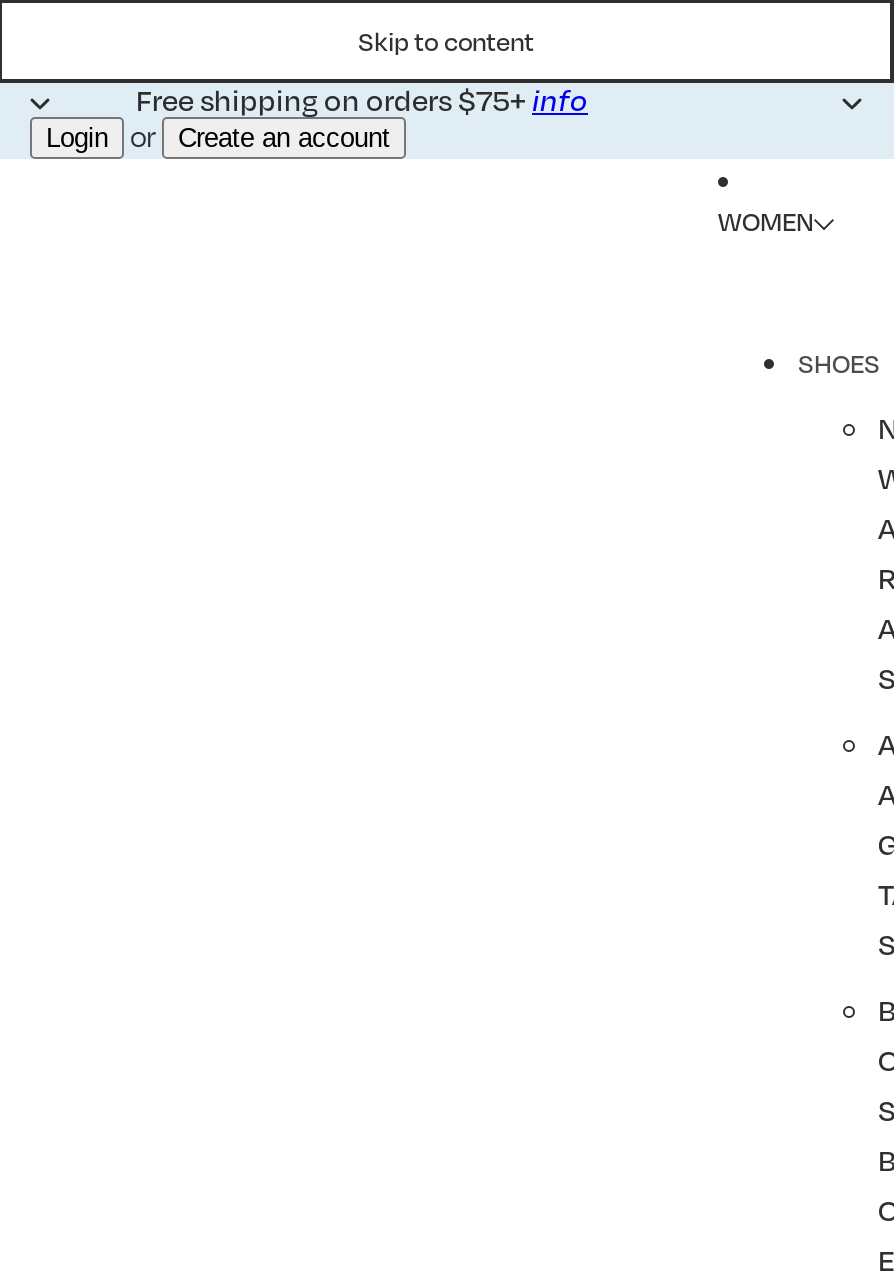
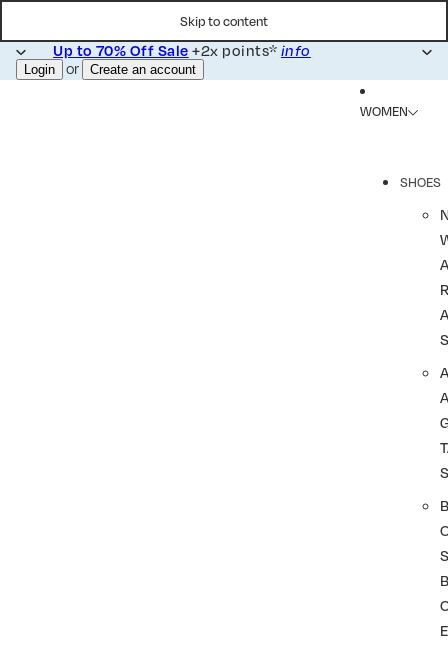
[136,79,588,119] Free shipping on orders $75+info -> [53,40,311,60] Up to 70% Off Sale+2x points*info

